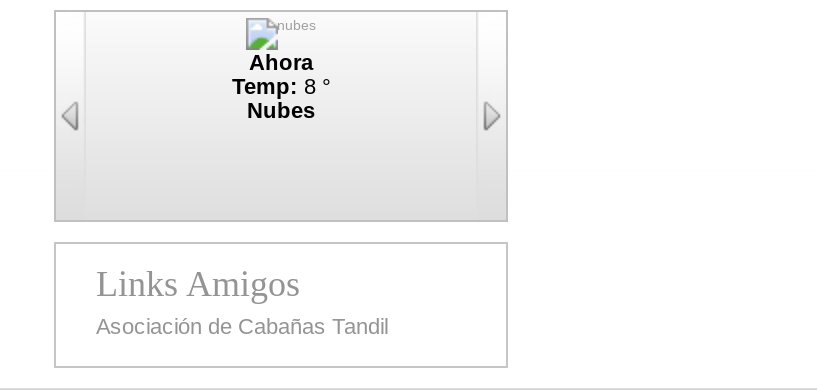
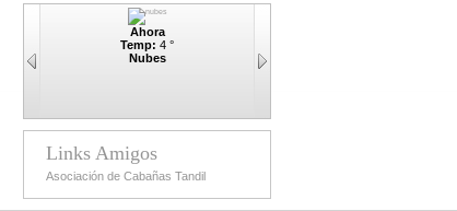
[232,74,330,98] Temp: 8 ° -> [120,38,174,51] Temp: 4 °

